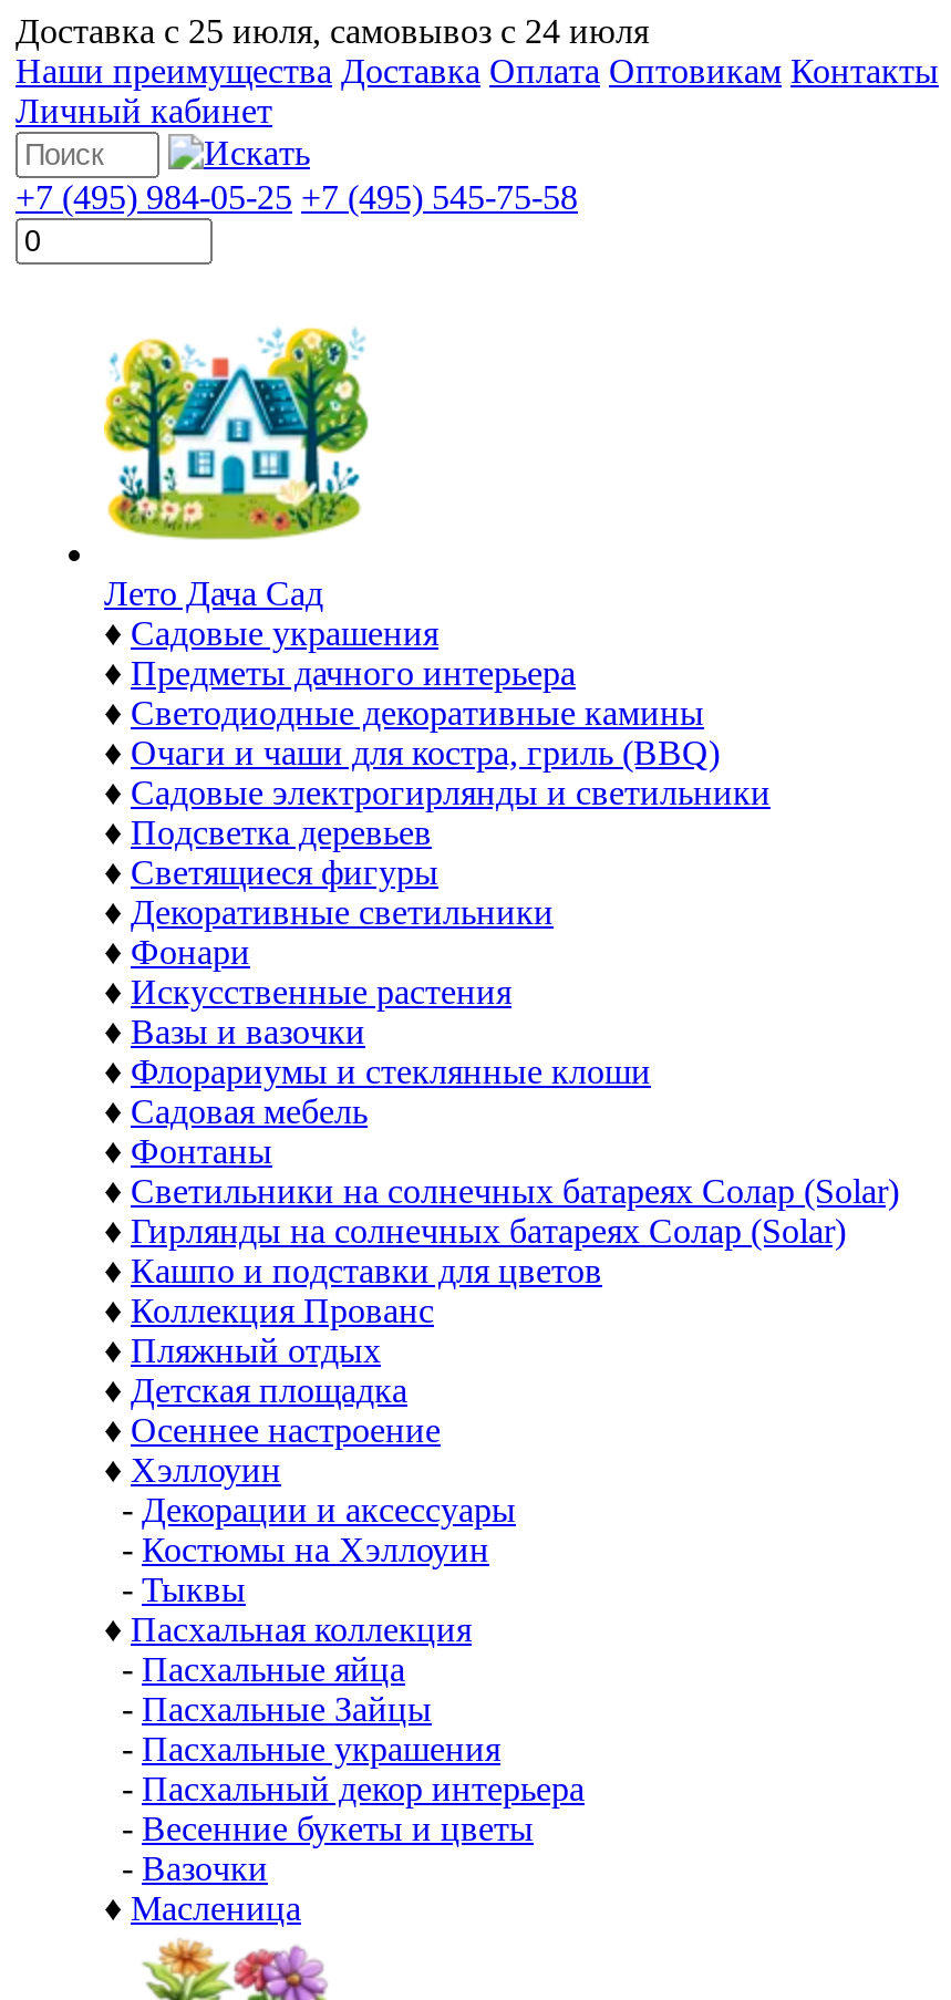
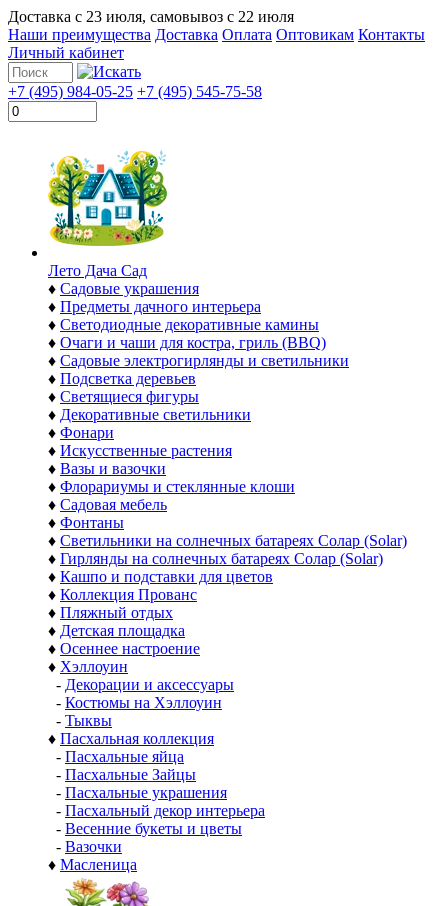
[15,12,649,50] Доставка с 25 июля, самовывоз с 24 июля -> [8,8,294,25] Доставка с 23 июля, самовывоз с 22 июля

